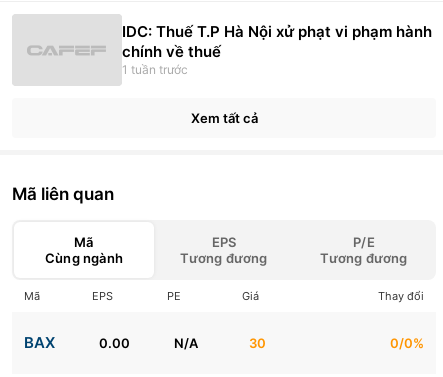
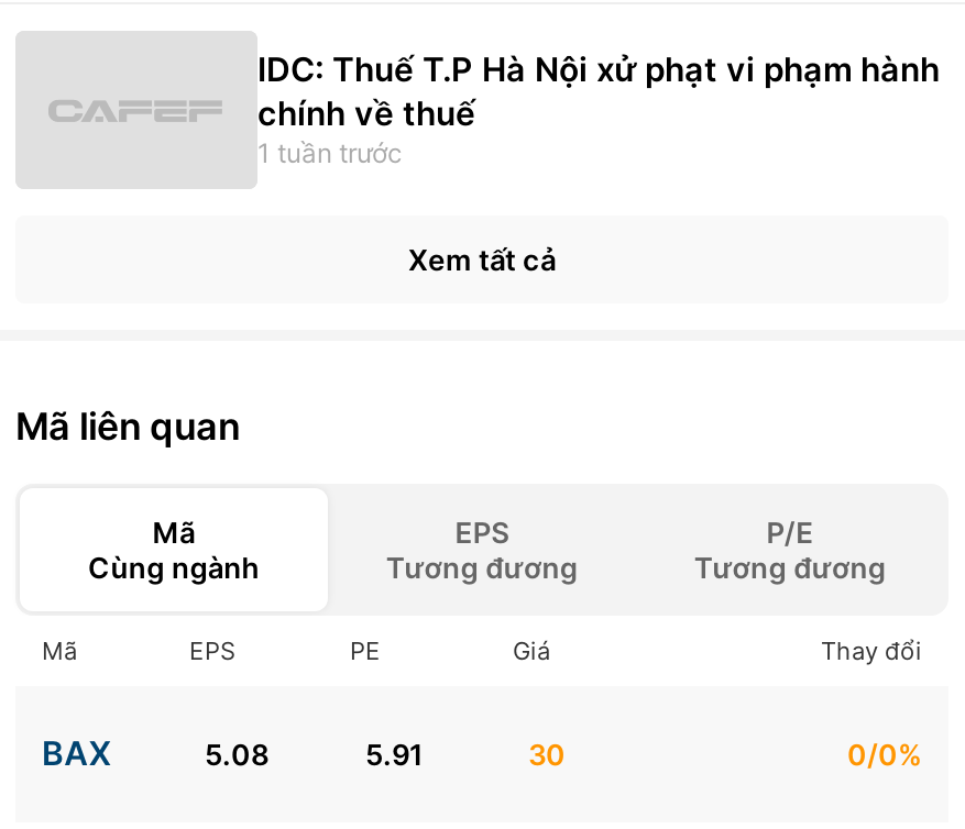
[99,335,198,351] 0.00 | N/A -> [205,736,423,771] 5.08 | 5.91

